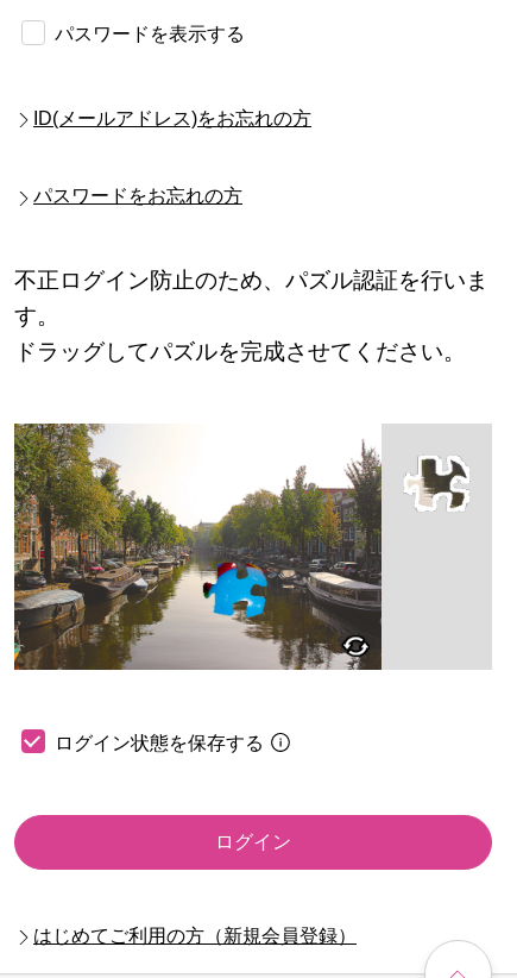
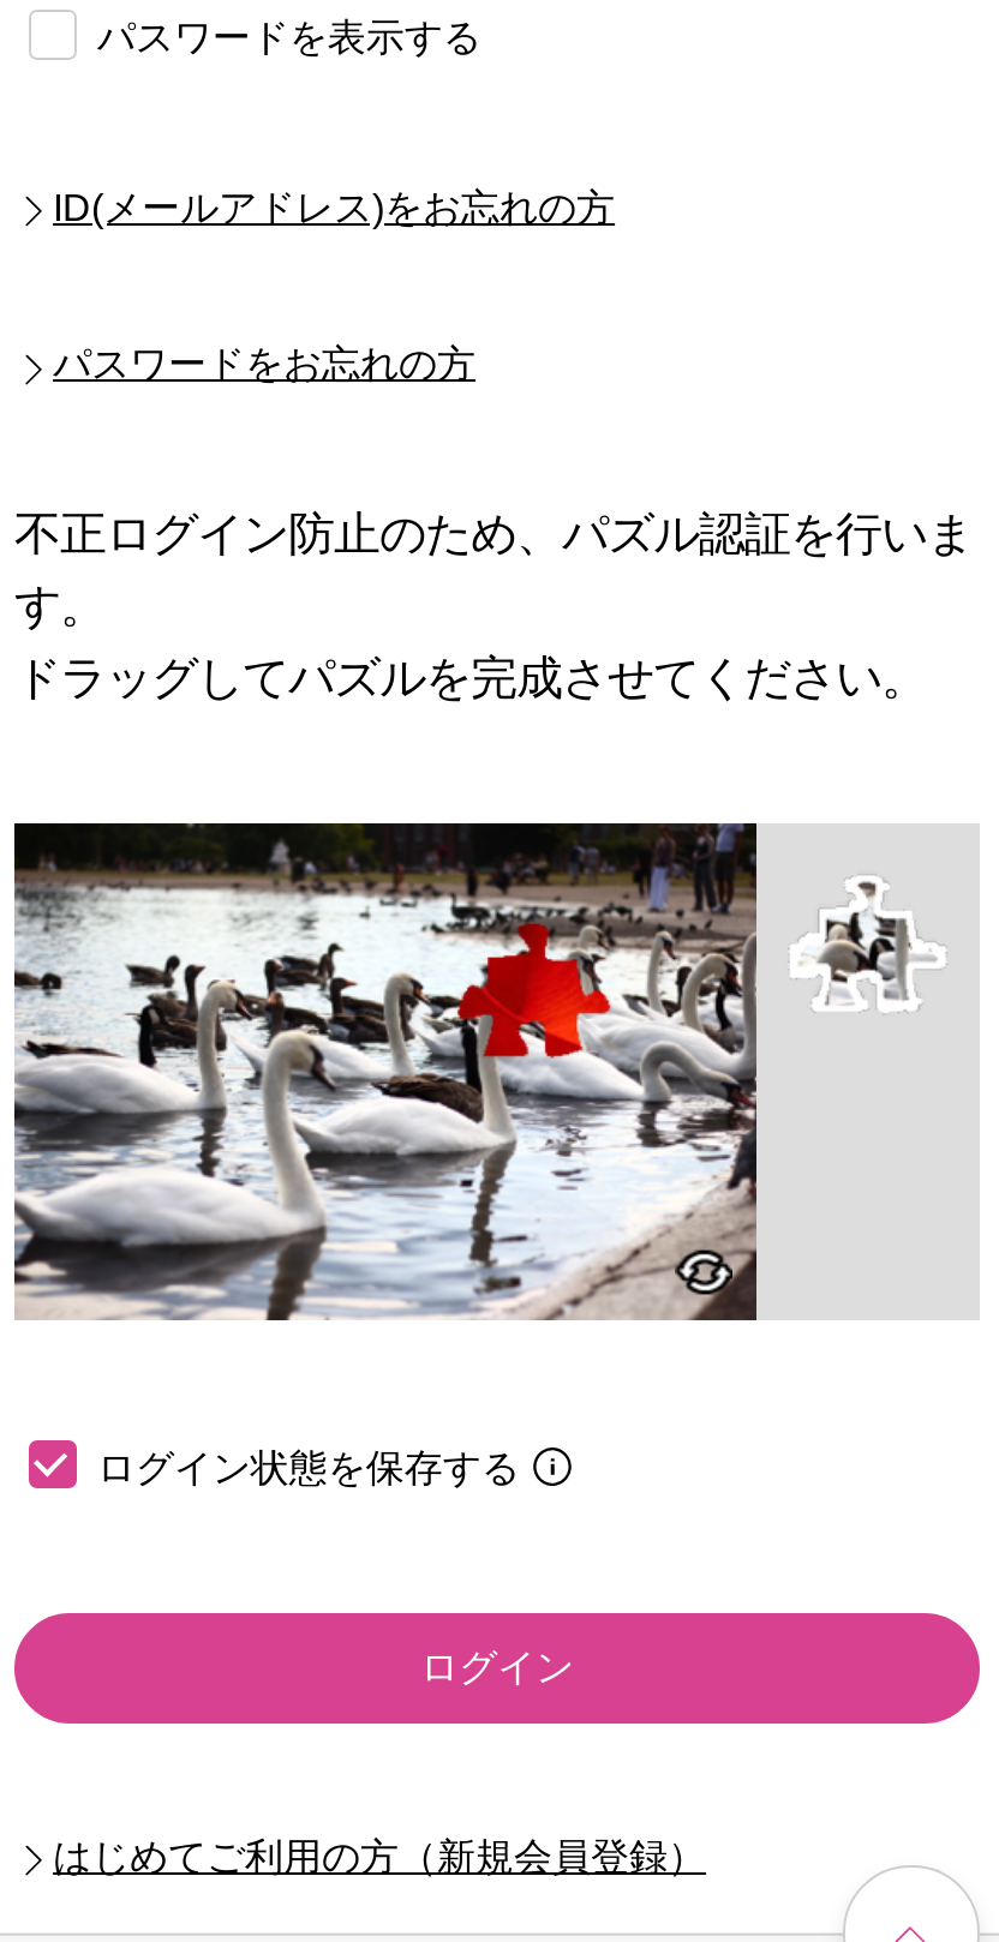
[13,422,382,671] [image] -> [12,821,759,1320] [image]
[401,453,468,515] [image] -> [792,881,941,1008] [image]

